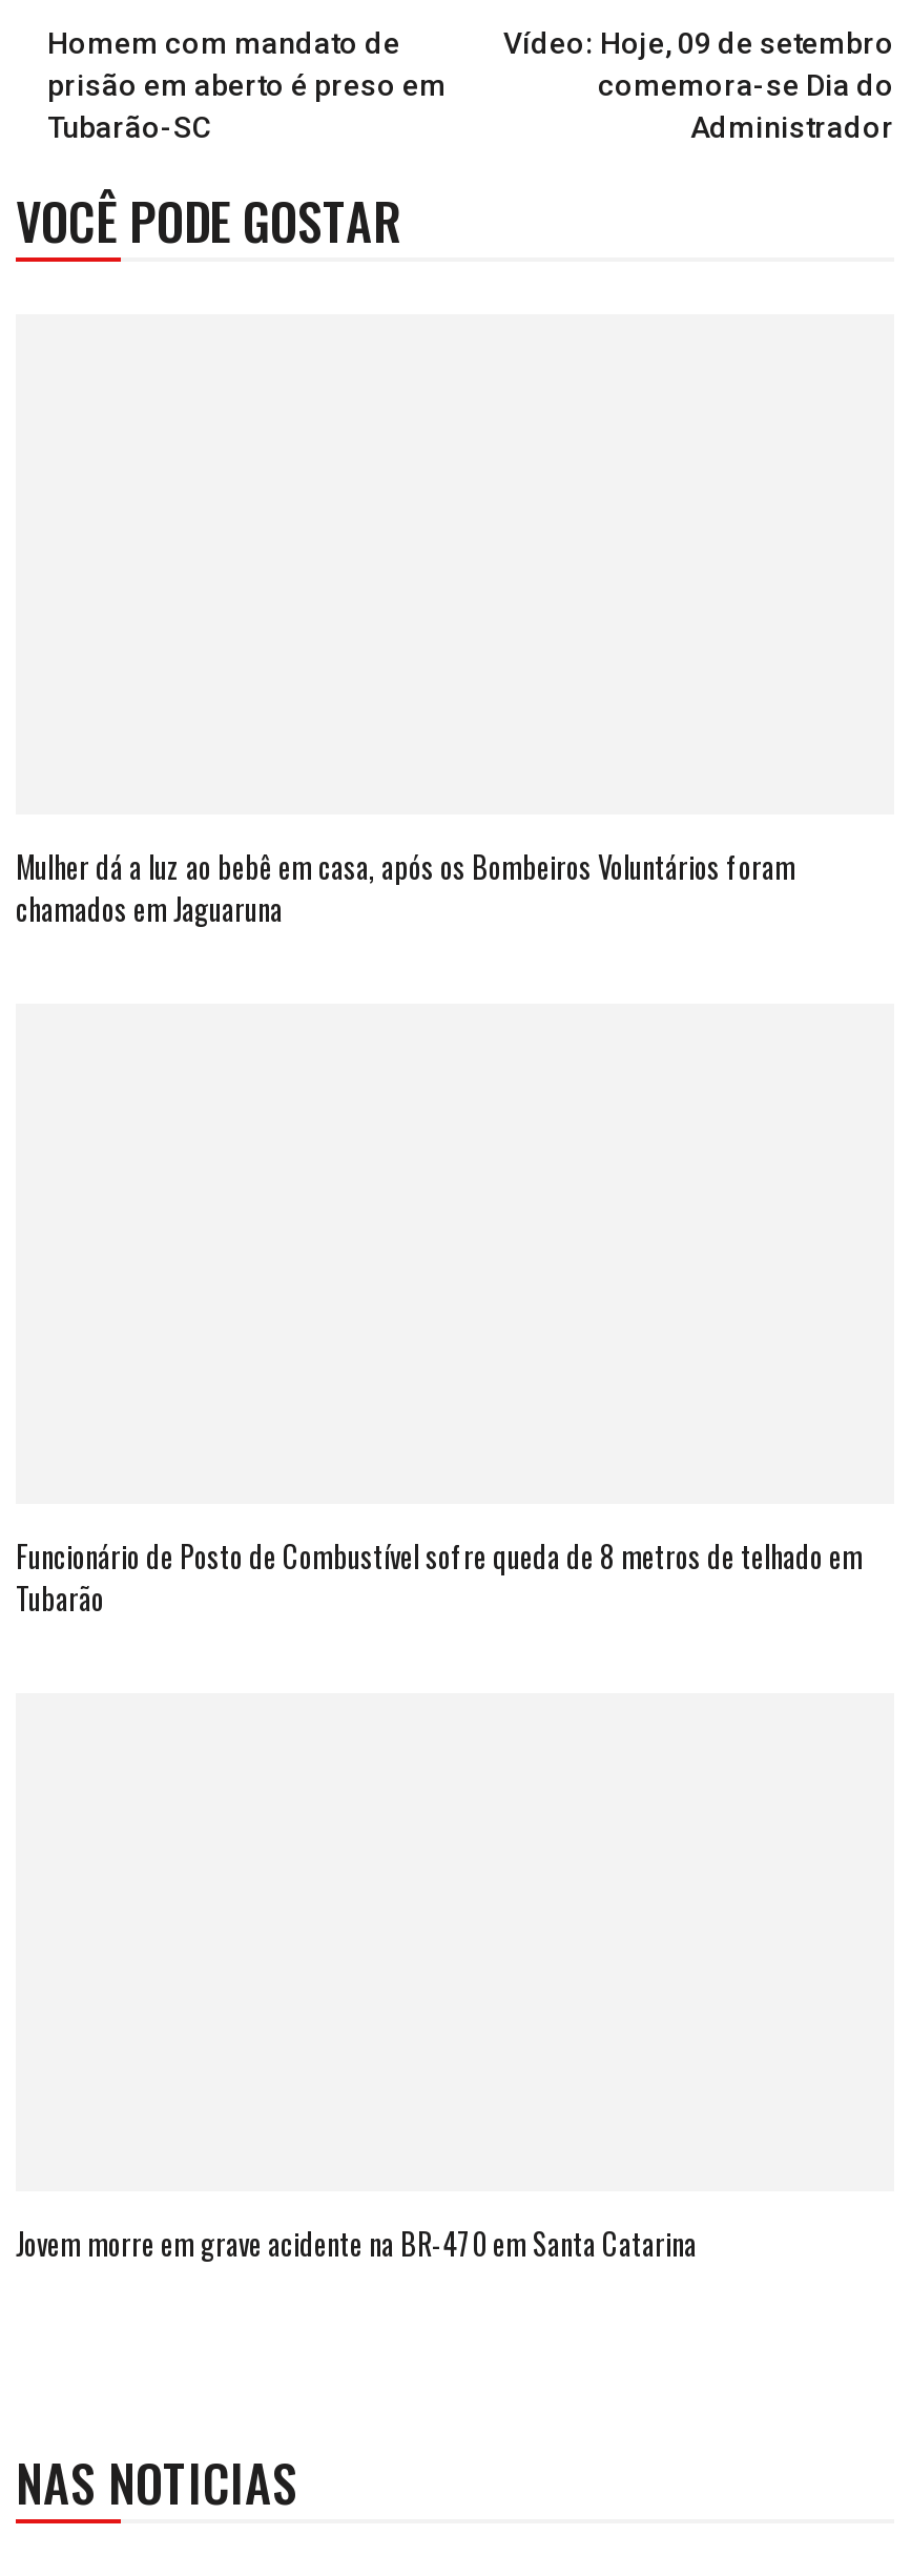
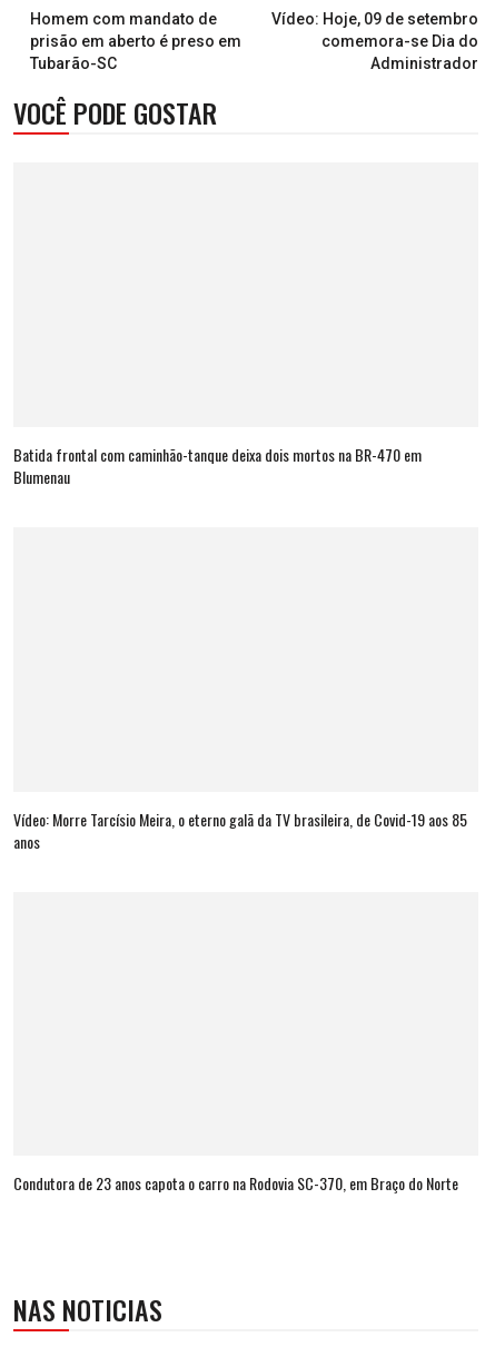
[16,844,795,930] Mulher dá a luz ao bebê em casa, após os Bombeiros Voluntários foram | chamados em Jaguaruna -> [13,443,422,488] Batida frontal com caminhão-tanque deixa dois mortos na BR-470 em | Blumenau
[16,1532,863,1619] Funcionário de Posto de Combustível sofre queda de 8 metros de telhado em | Tubarão -> [13,807,467,853] Vídeo: Morre Tarcísio Meira, o eterno galã da TV brasileira, de Covid-19 aos 85 | anos
[16,2221,697,2265] Jovem morre em grave acidente na BR-470 em Santa Catarina -> [13,1171,458,1195] Condutora de 23 anos capota o carro na Rodovia SC-370, em Braço do Norte

